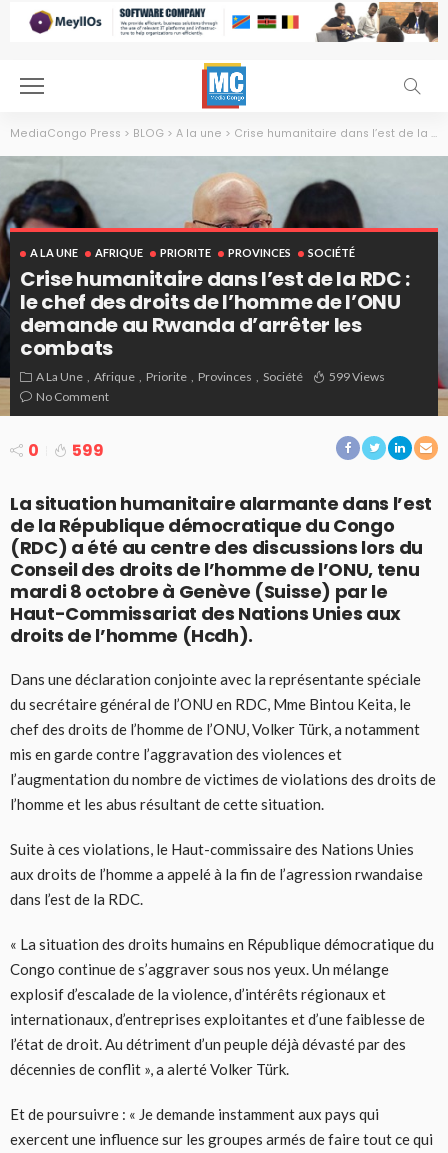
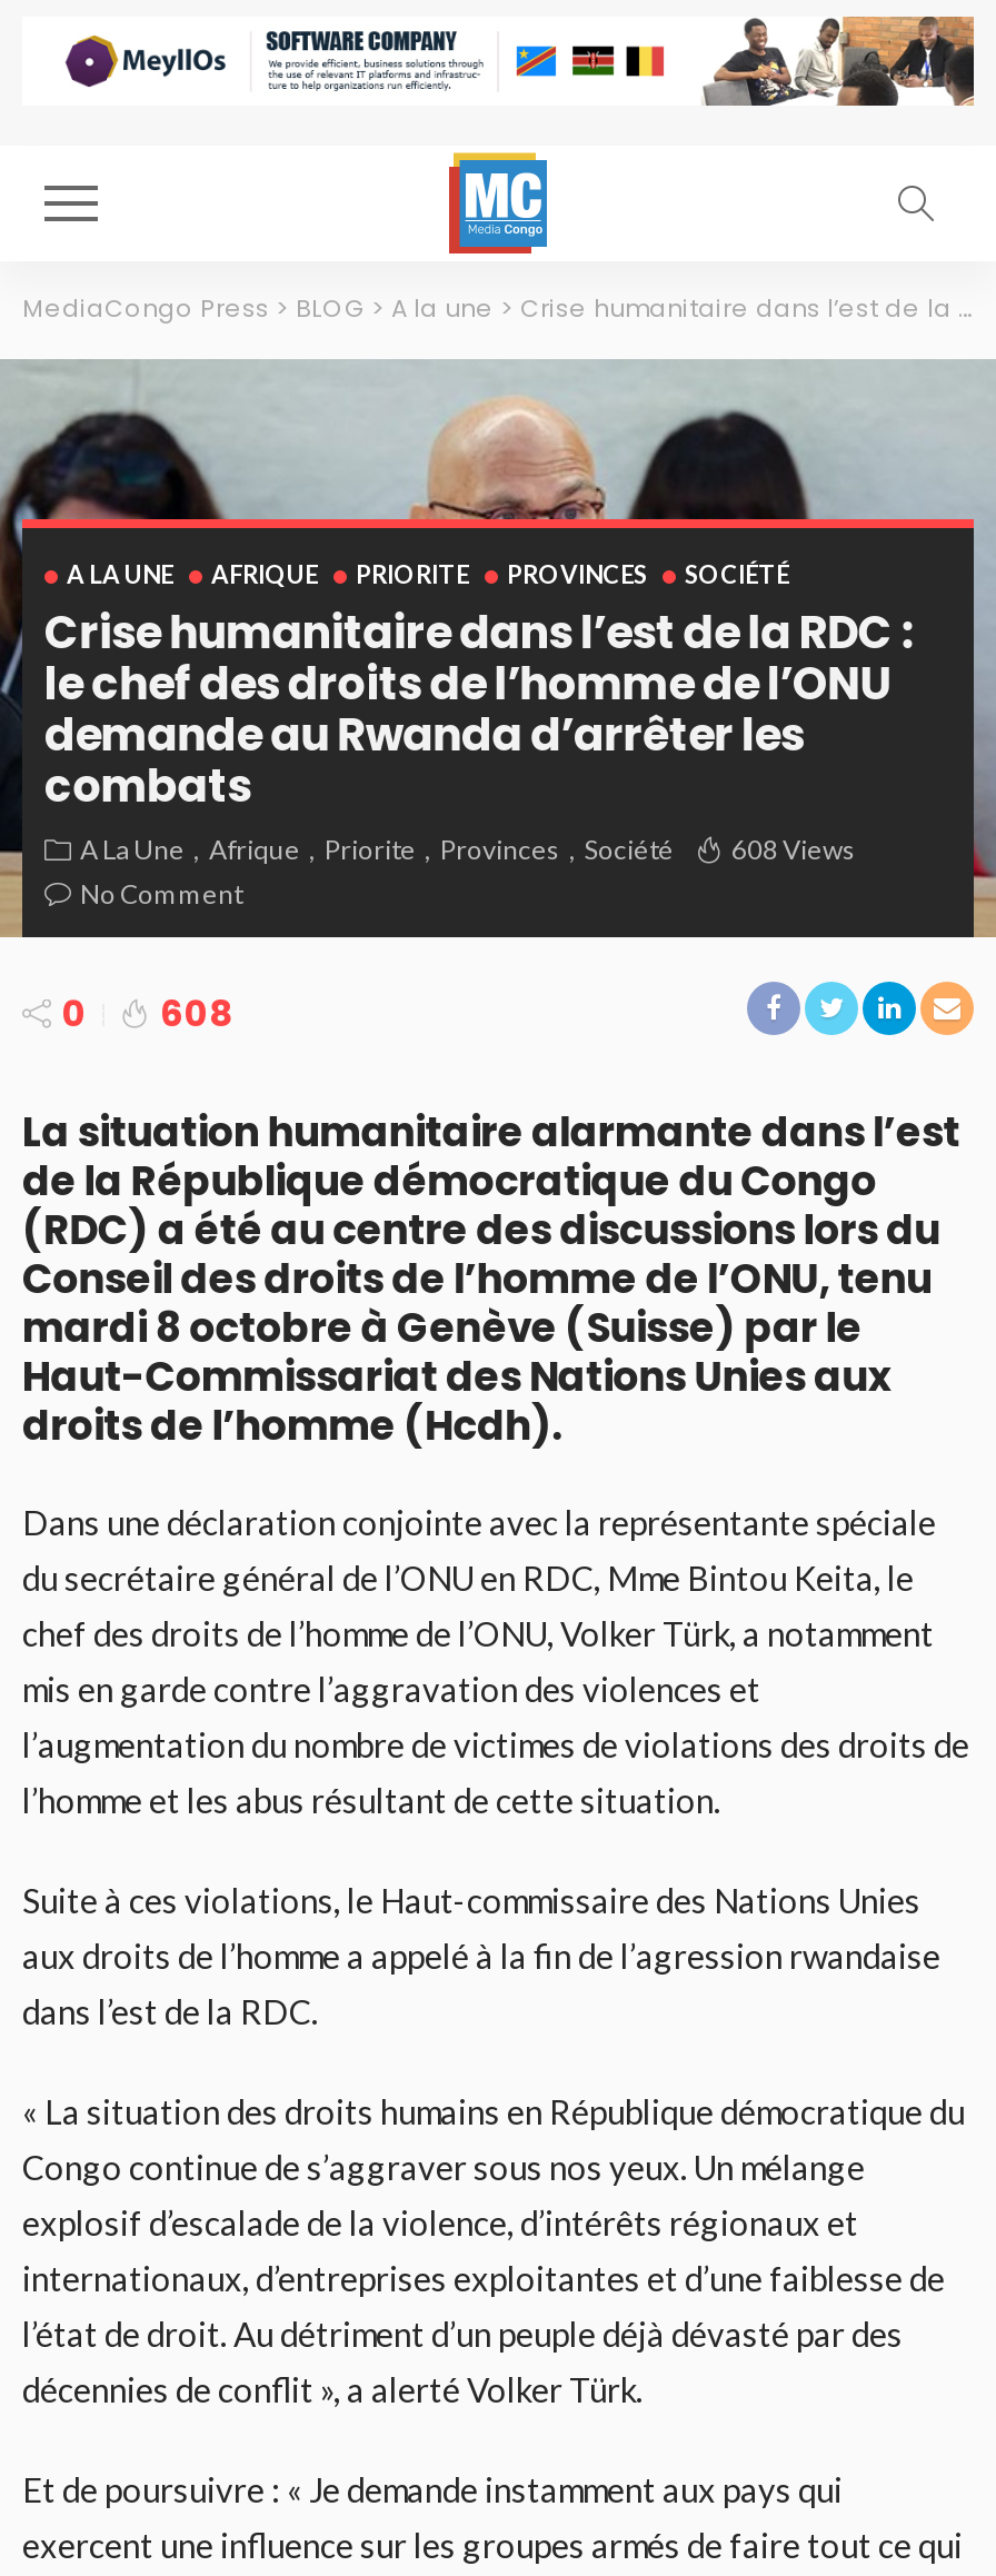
[36,369,385,384] A La Une Afrique Priorite Provinces Société 599 Views -> [80,833,856,866] A La Une Afrique Priorite Provinces Société 608 Views
[28,439,104,462] 0 599 -> [62,989,233,1040] 0 608

